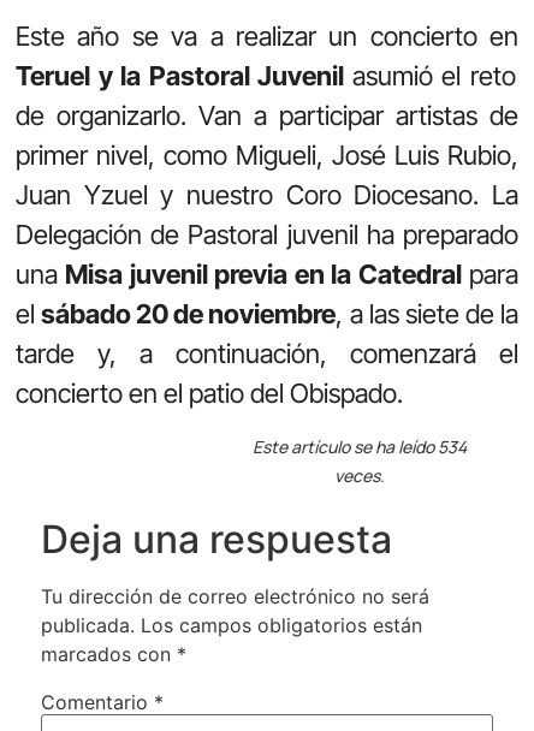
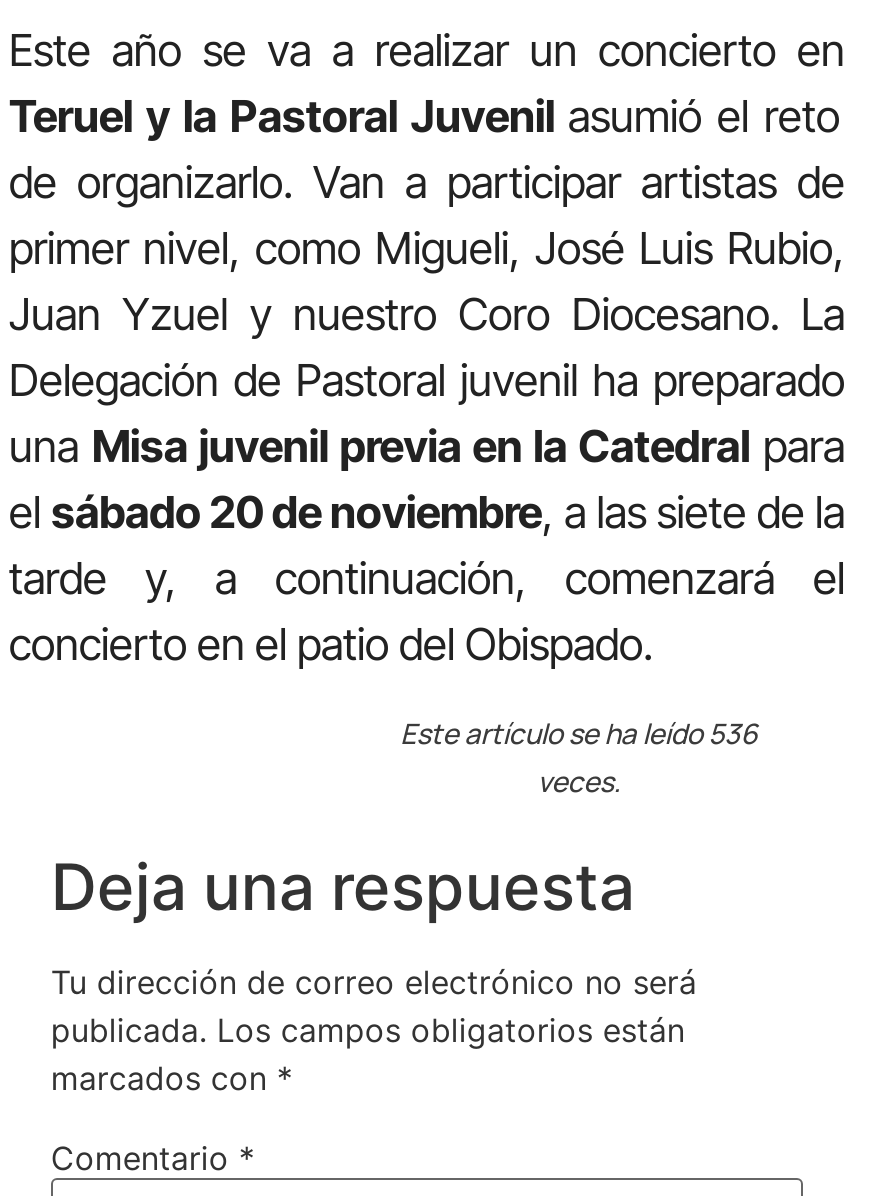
[252,435,466,458] Este artículo se ha leído 534 -> [400,713,758,751] Este artículo se ha leído 536

